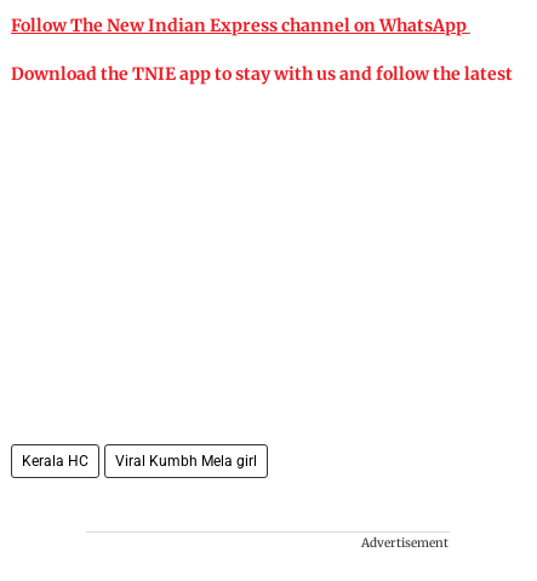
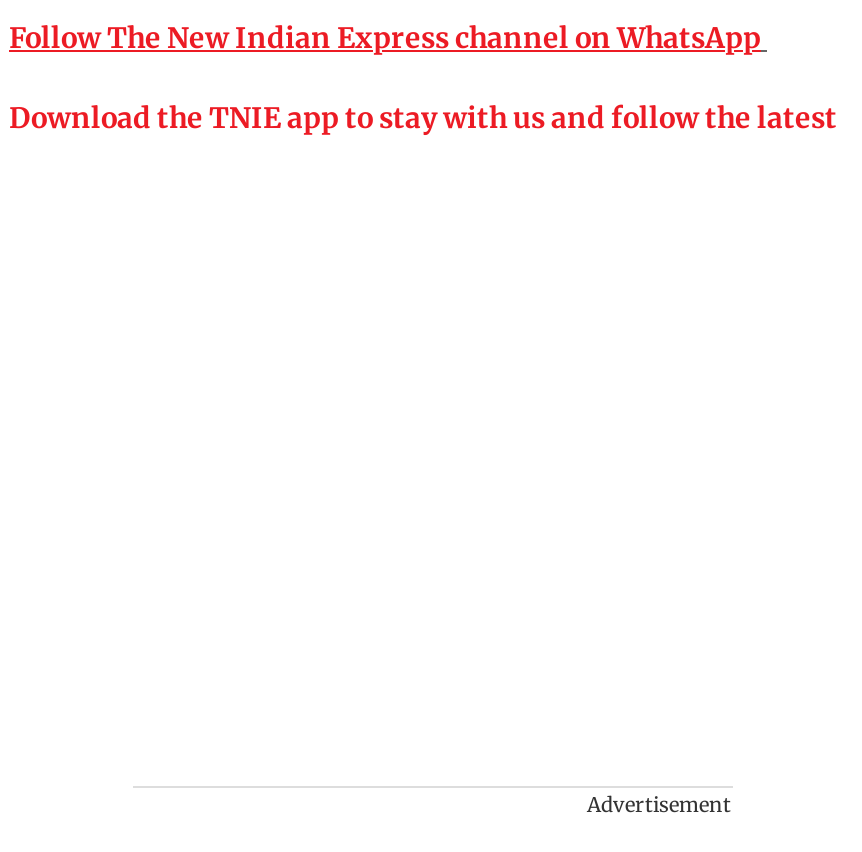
[22,453,257,470] Kerala HC | Viral Kumbh Mela girl -> none

